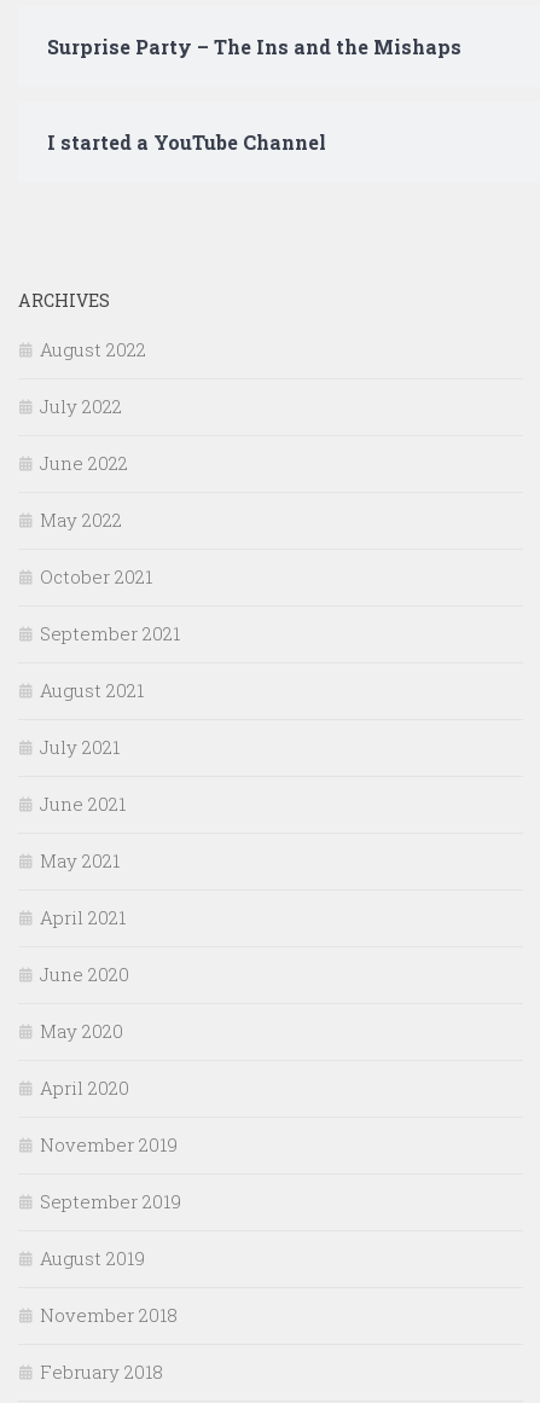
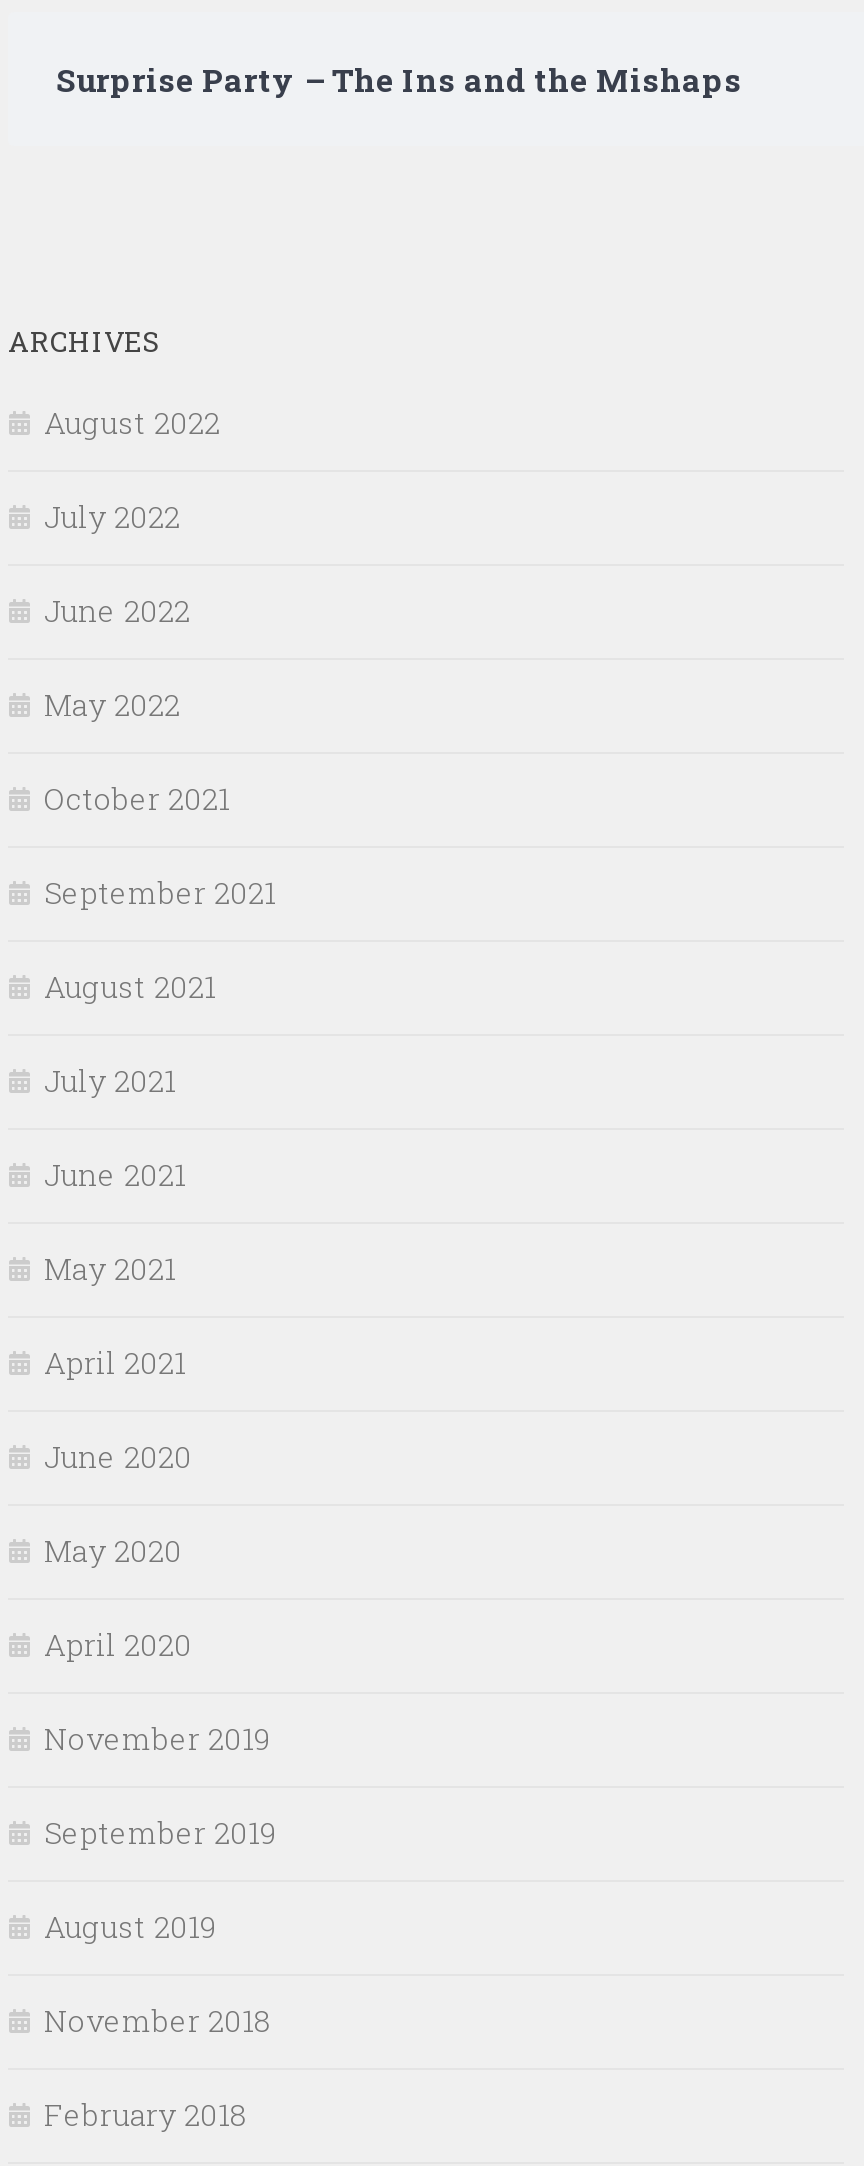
[47,130,326,155] I started a YouTube Channel -> none

